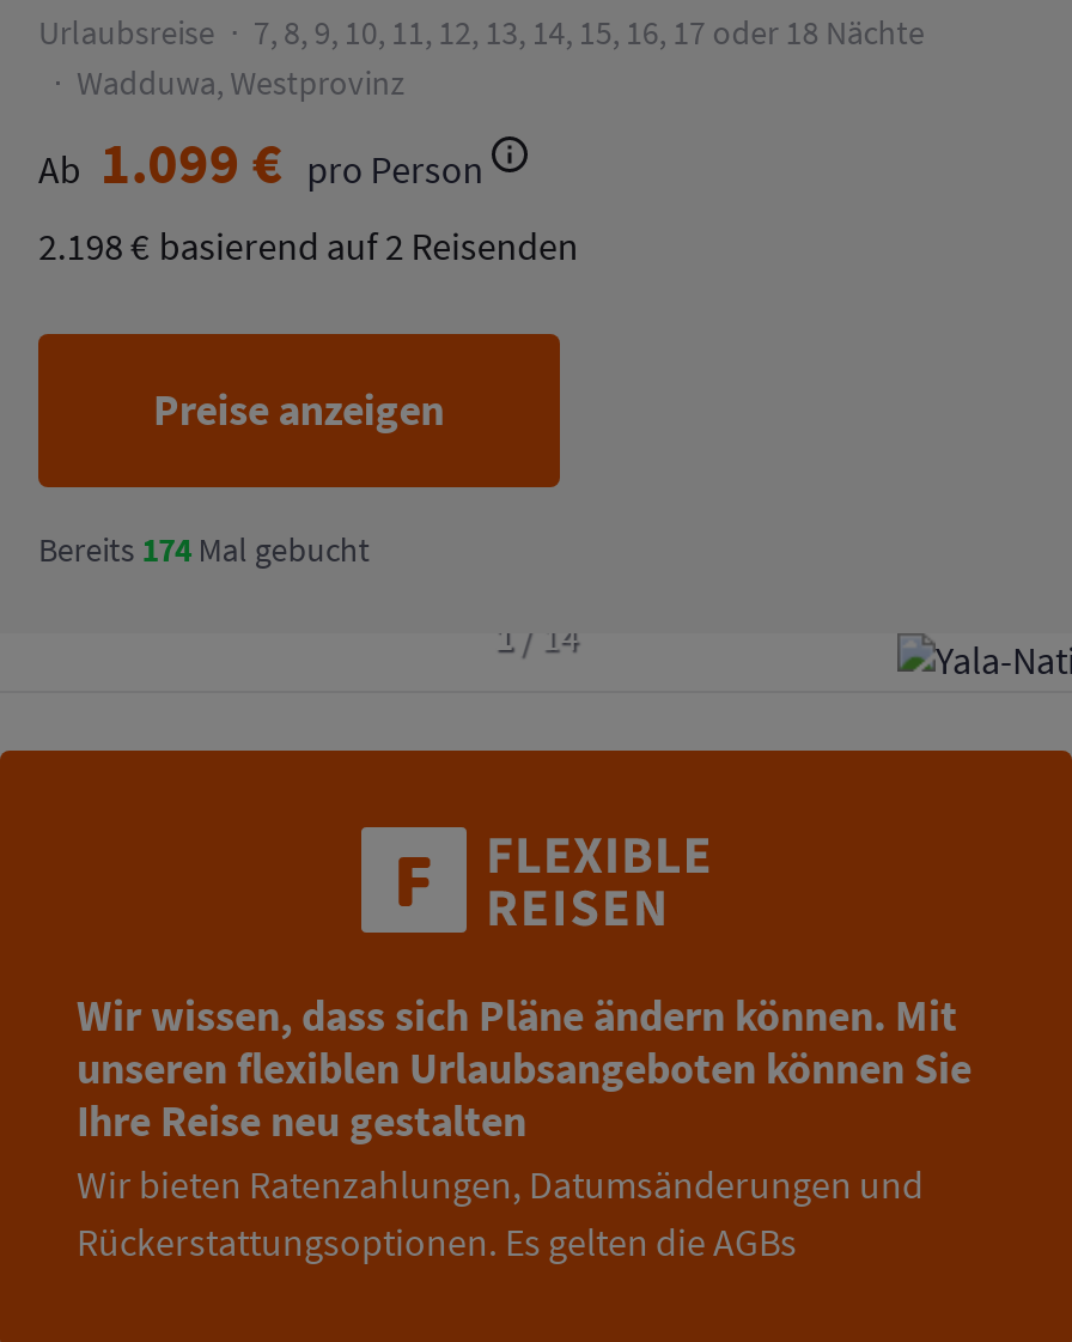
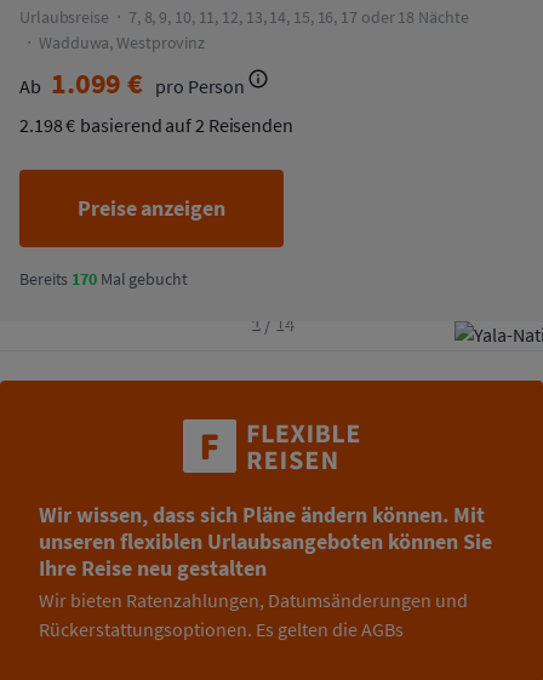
[38,527,370,573] Bereits 174 Mal gebucht -> [19,268,188,291] Bereits 170 Mal gebucht

